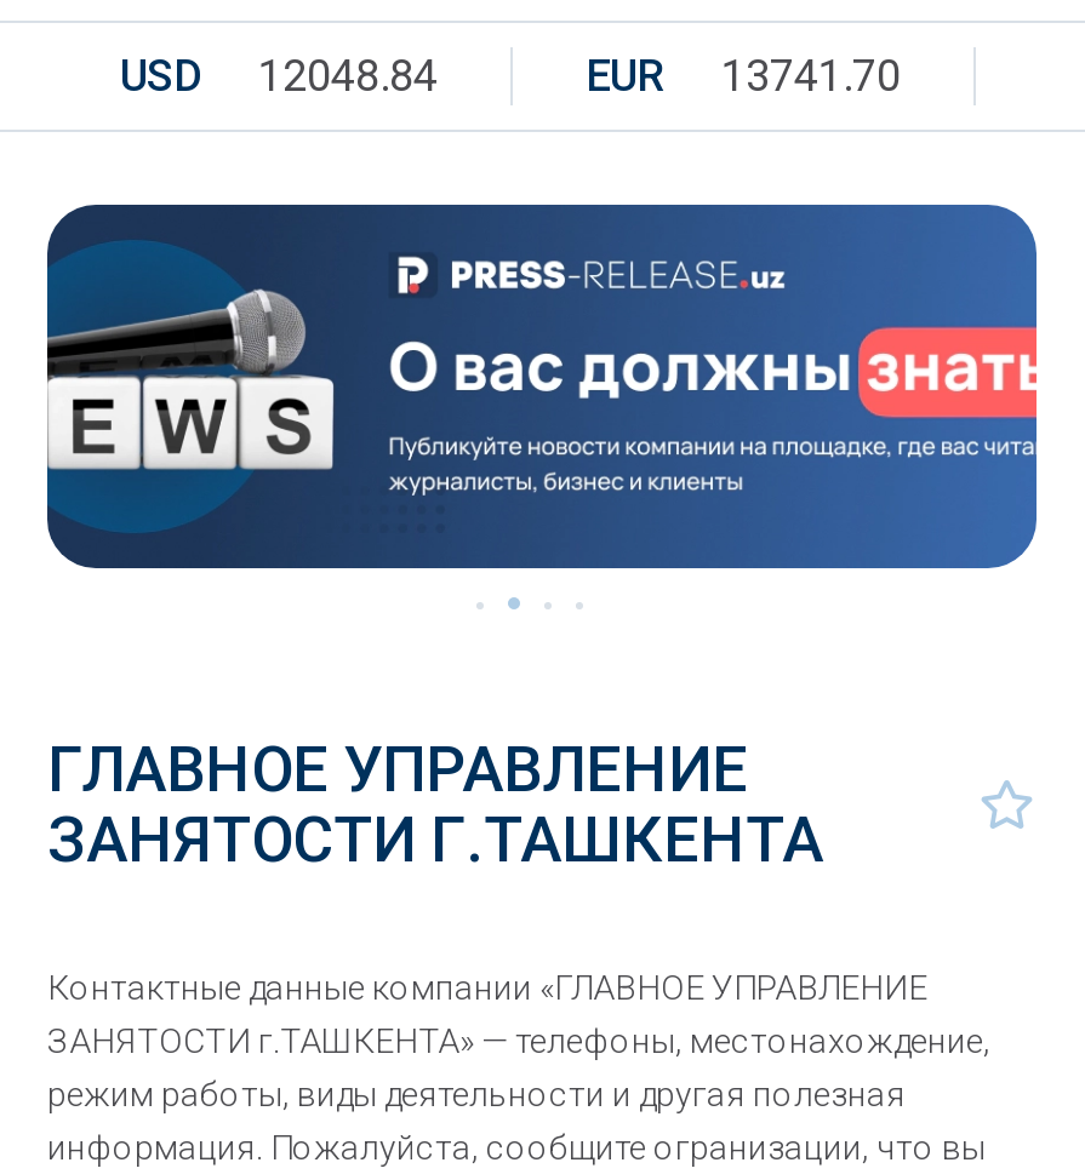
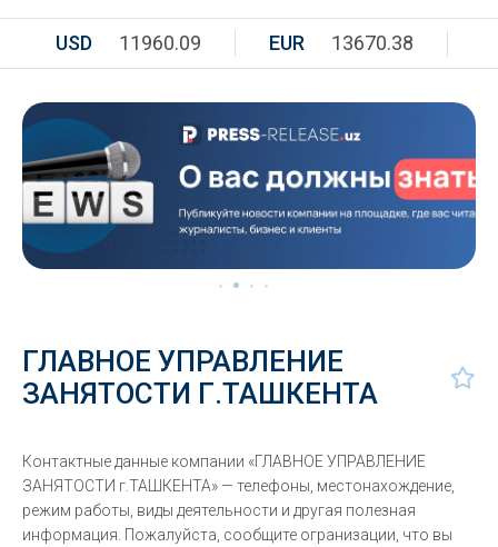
[120,50,438,101] USD 12048.84 -> [56,31,201,54] USD 11960.09
[586,50,901,101] EUR 13741.70 -> [269,31,414,54] EUR 13670.38

